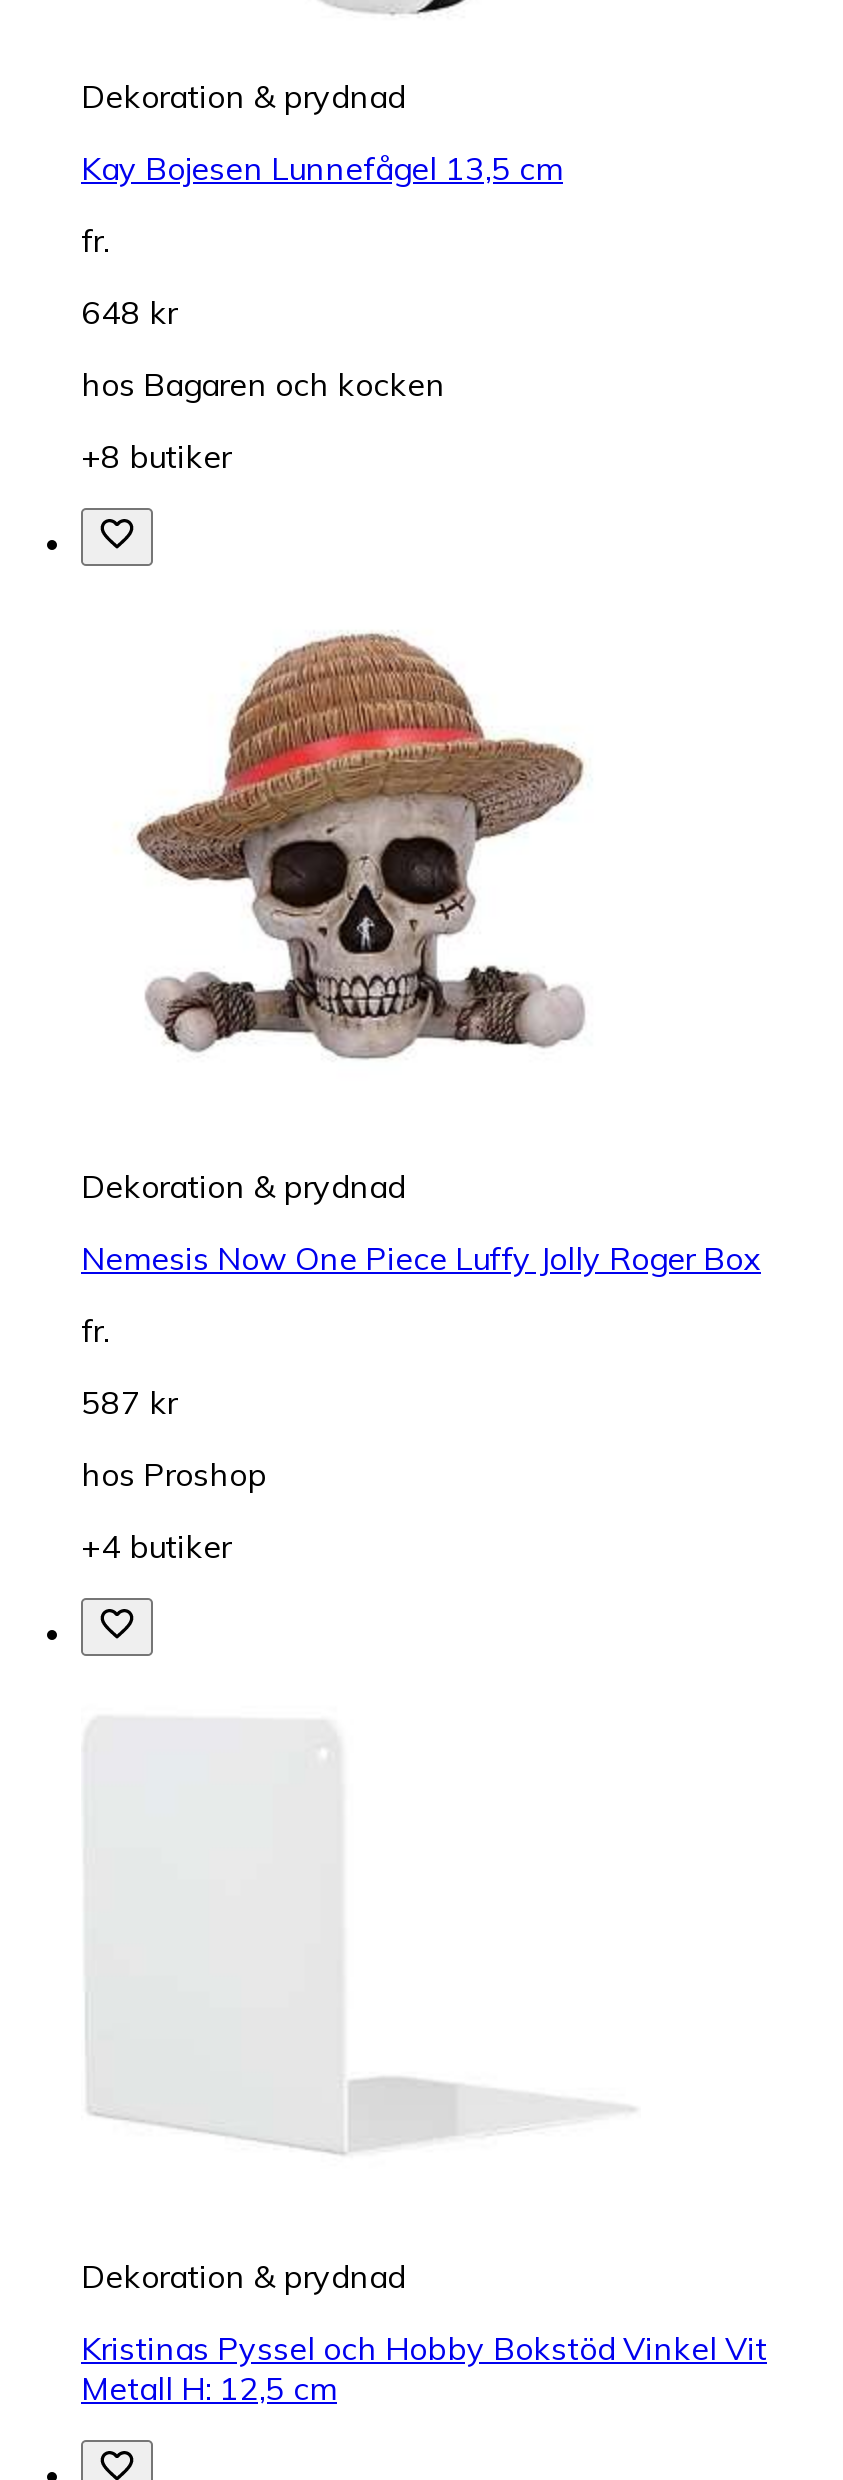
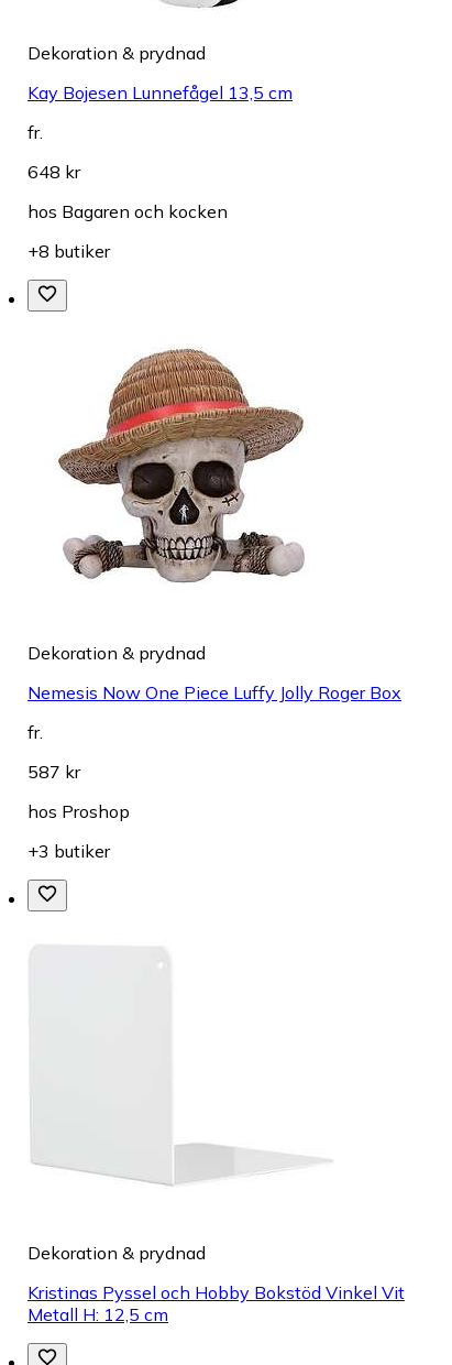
[81,1526,231,1566] +4 butiker -> [27,840,110,862] +3 butiker

